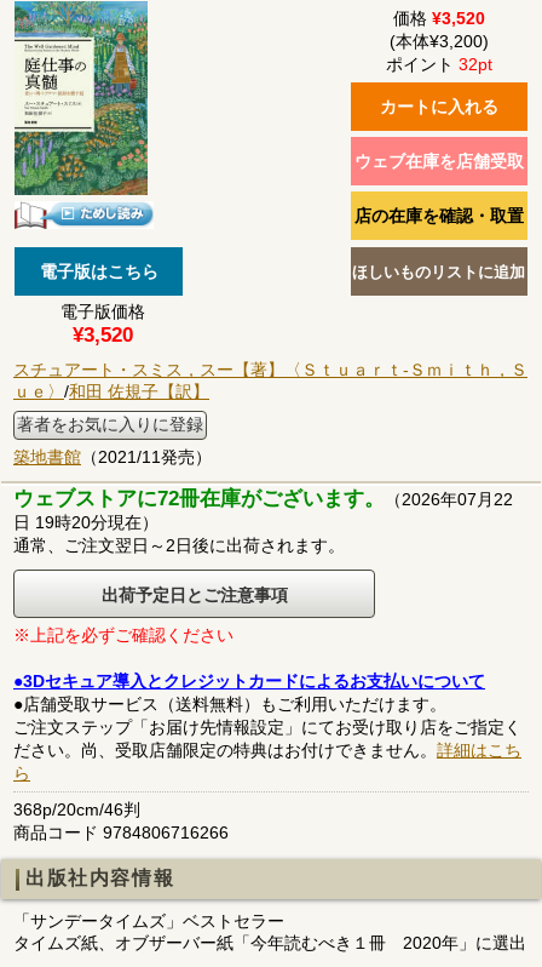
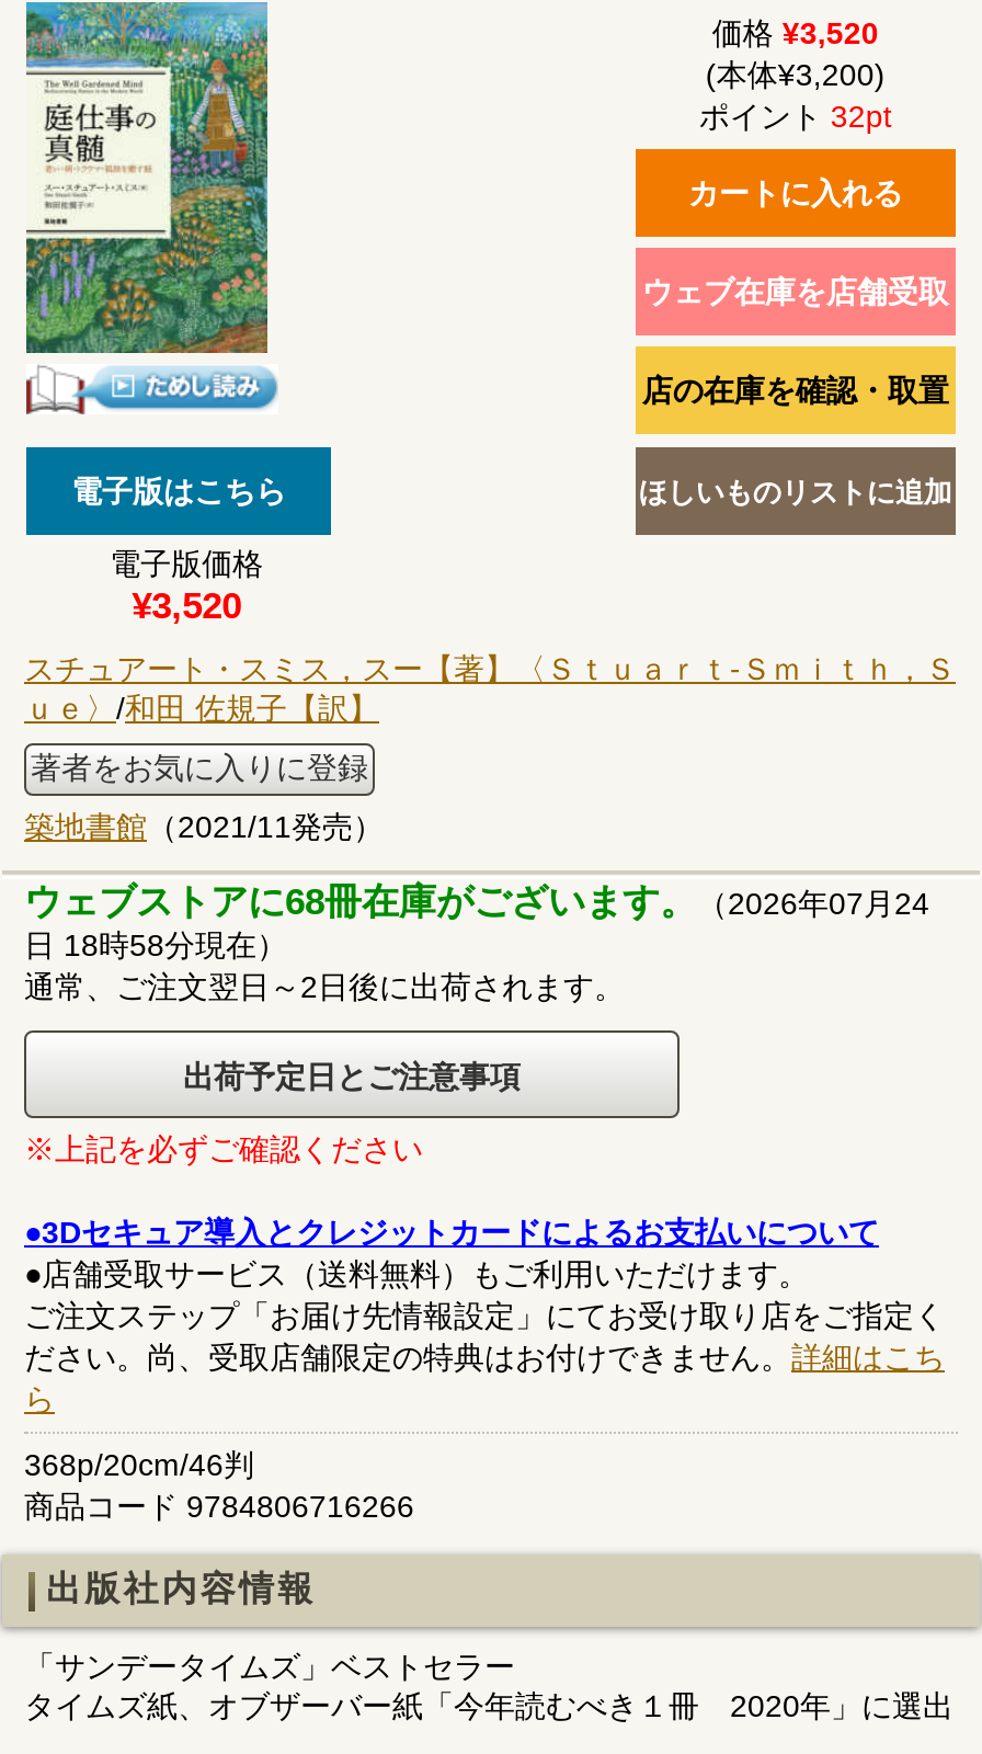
[13,487,513,511] ウェブストアに72冊在庫がございます。（2026年07月22 -> [24,882,929,924] ウェブストアに68冊在庫がございます。（2026年07月24
[13,513,158,532] 日 19時20分現在） -> [24,928,287,963] 日 18時58分現在）

